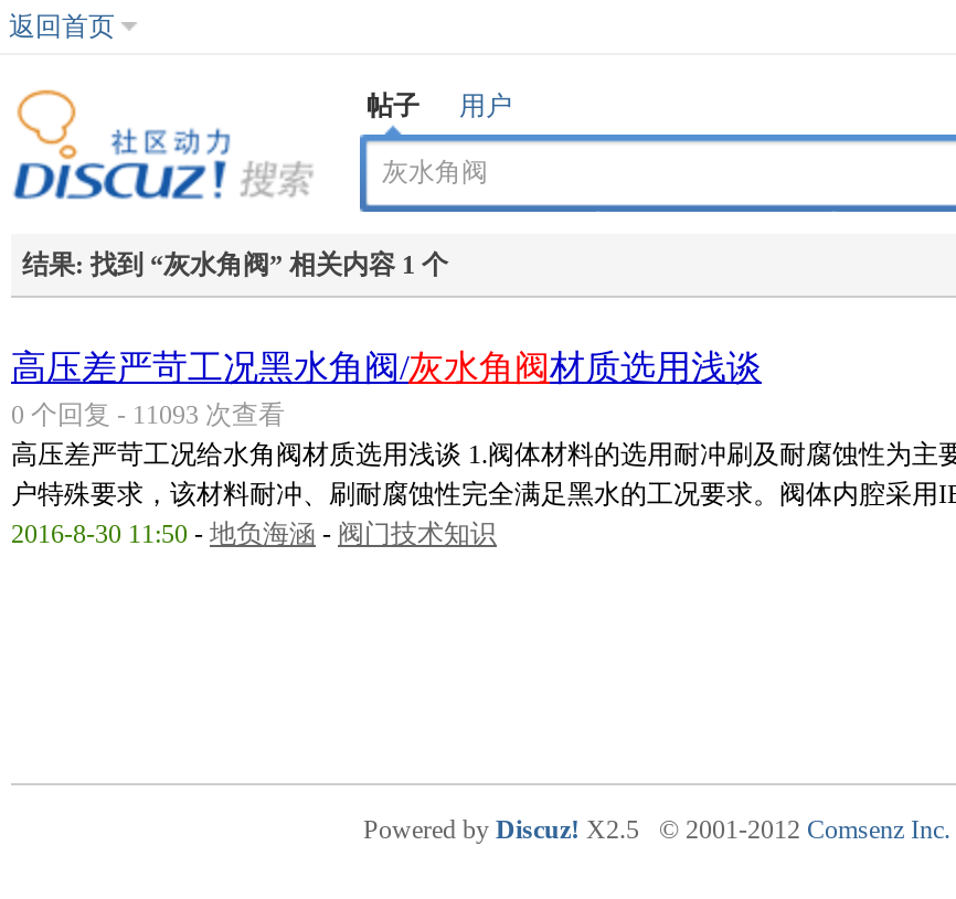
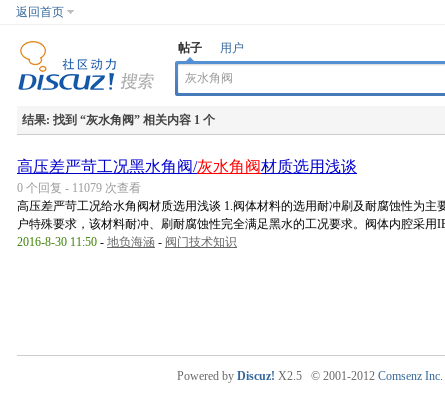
[11,399,285,430] 0 个回复 - 11093 次查看 -> [17,181,141,195] 0 个回复 - 11079 次查看

